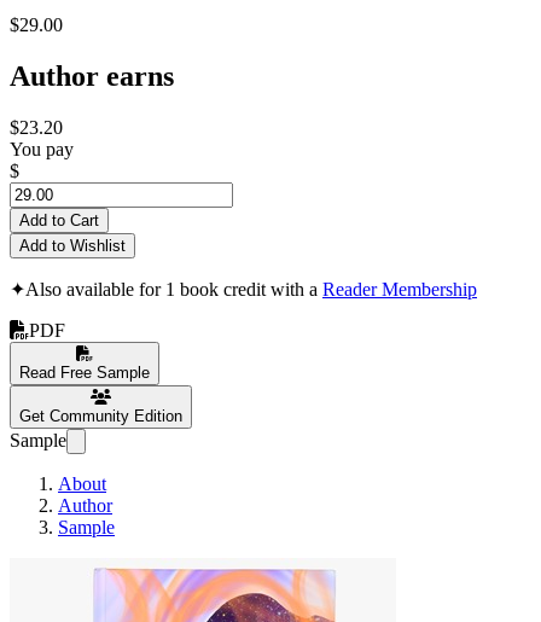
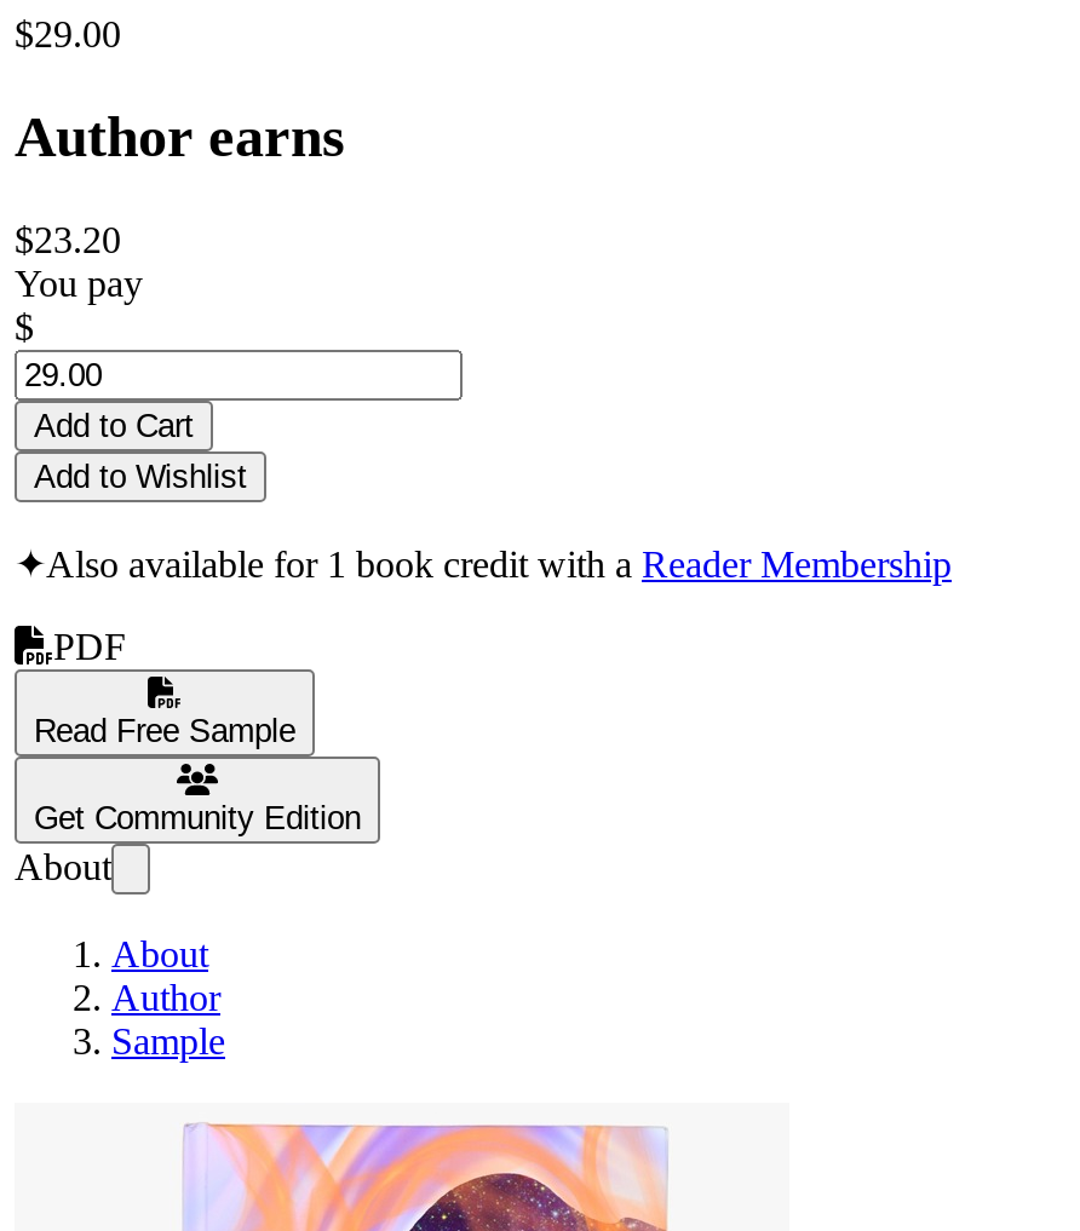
[10,430,66,450] Sample -> [15,846,111,887] About

